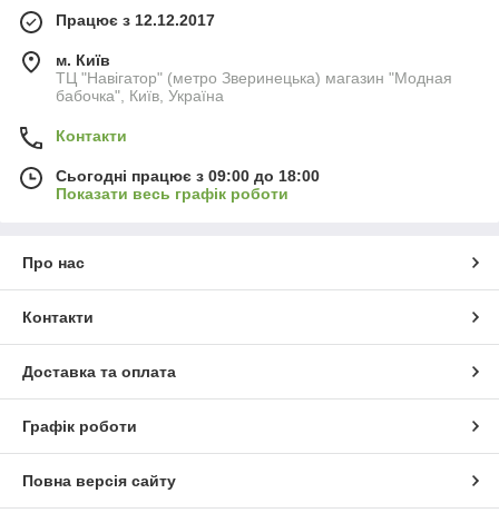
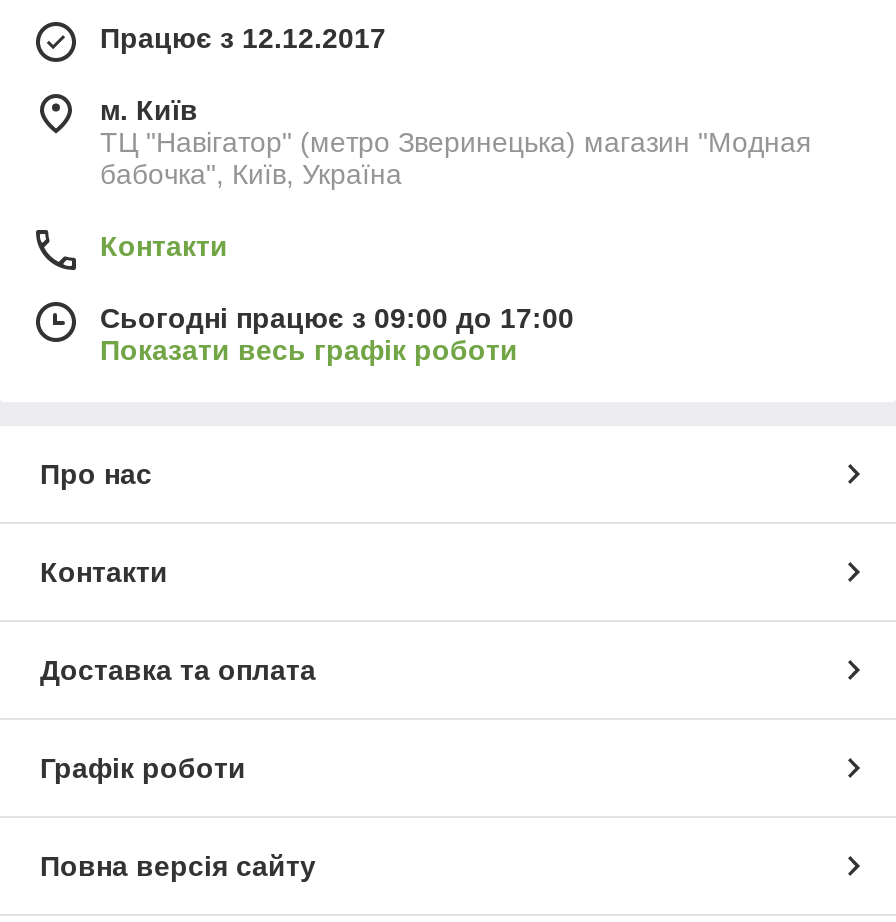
[56,167,320,185] Сьогодні працює з 09:00 до 18:00 -> [100,302,574,334] Сьогодні працює з 09:00 до 17:00

